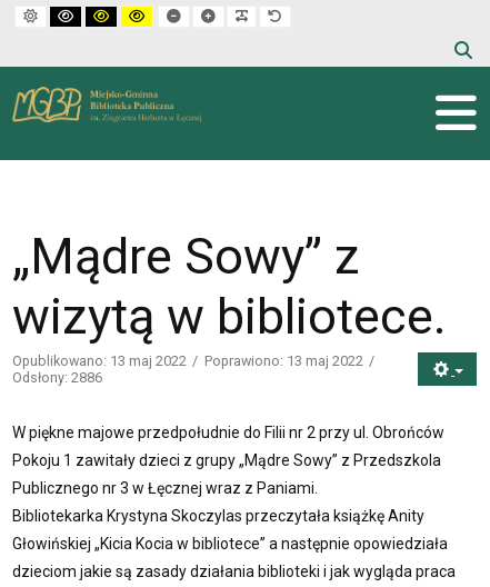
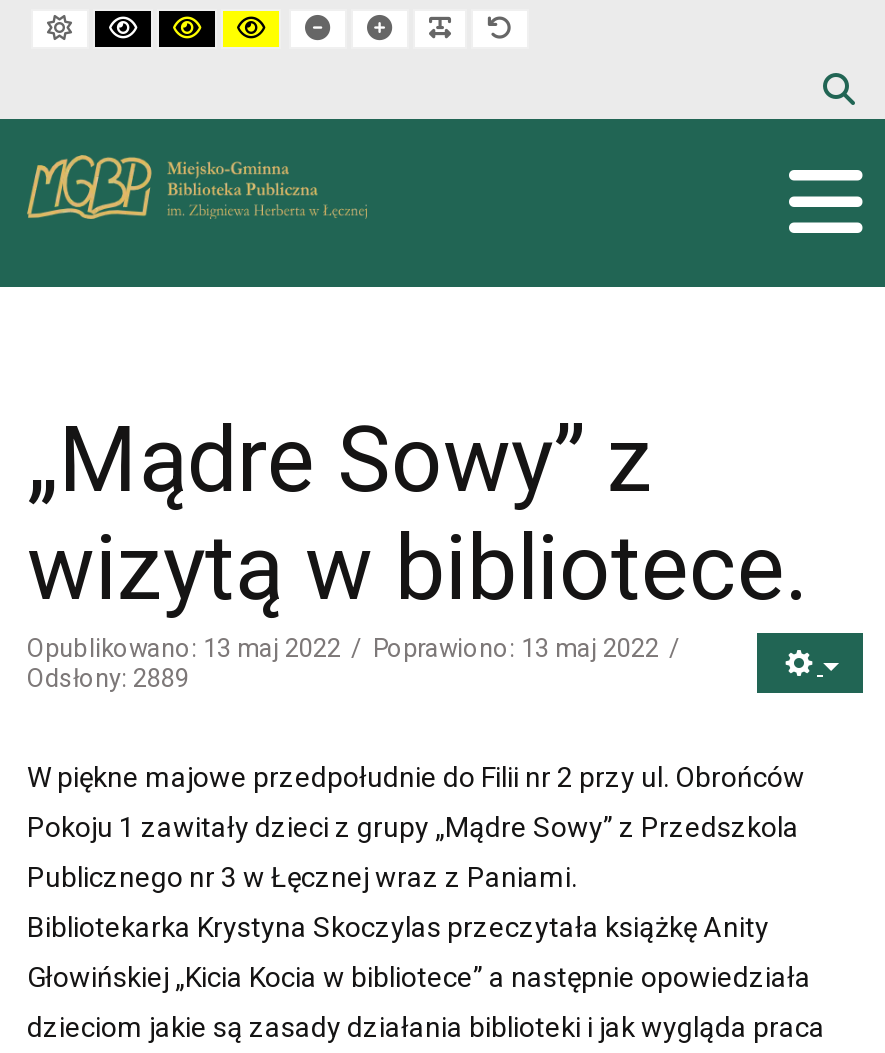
[12,369,102,386] Odsłony: 2886 -> [27,663,189,693] Odsłony: 2889

